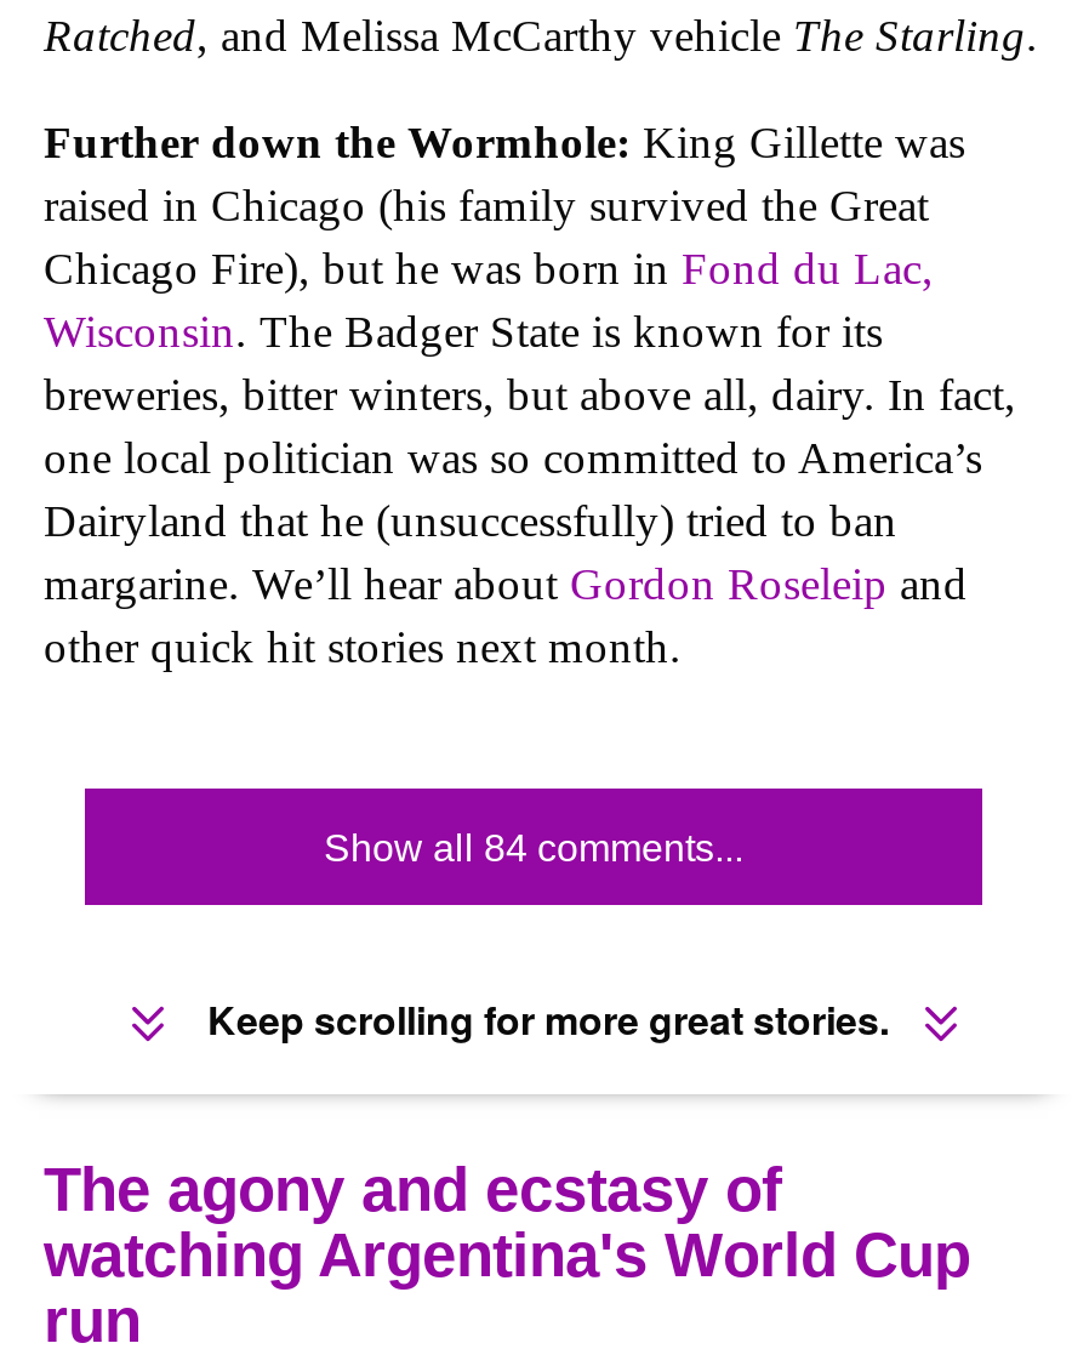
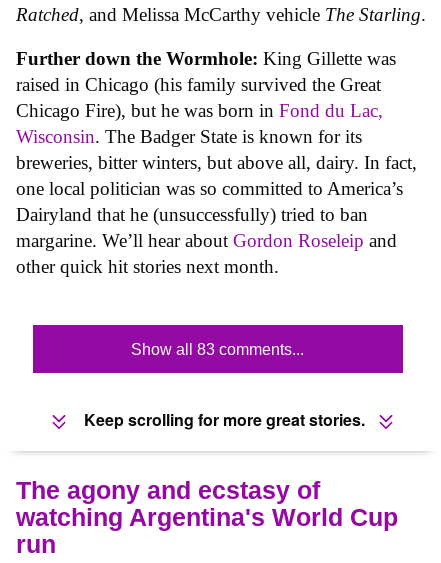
[324,827,743,868] Show all 84 comments... -> [131,341,304,358] Show all 83 comments...

